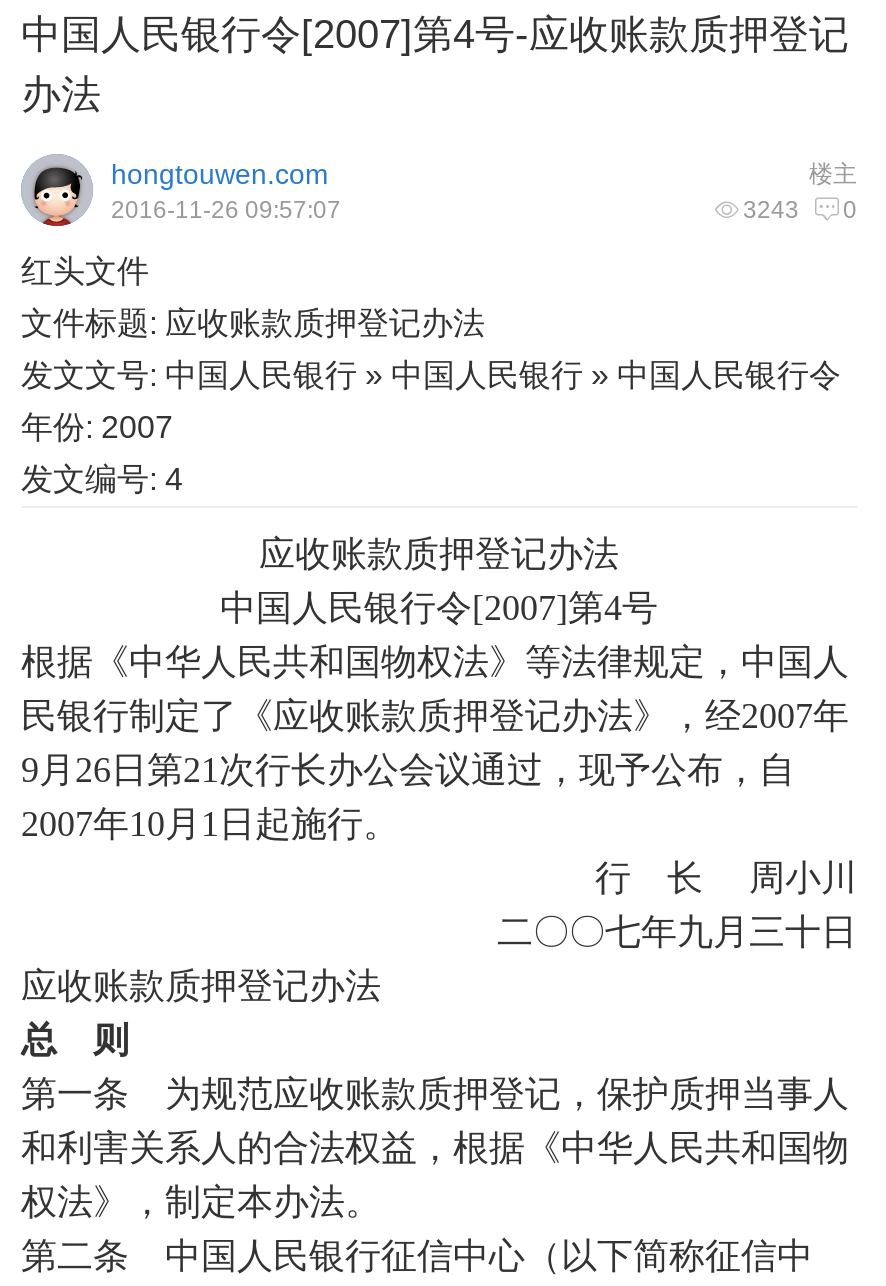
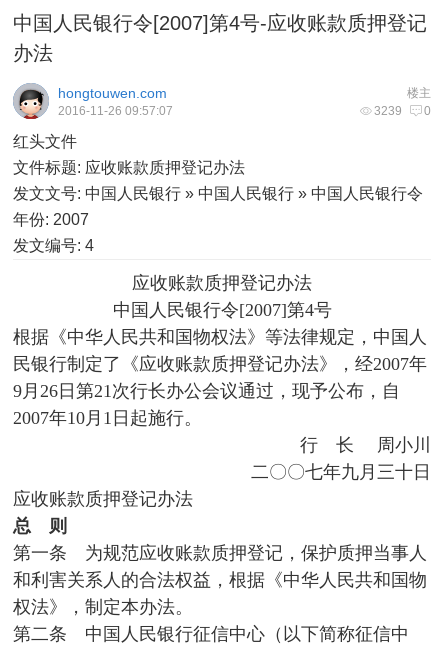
[743,196,857,224] 3243 0 -> [374,104,431,118] 3239 0

